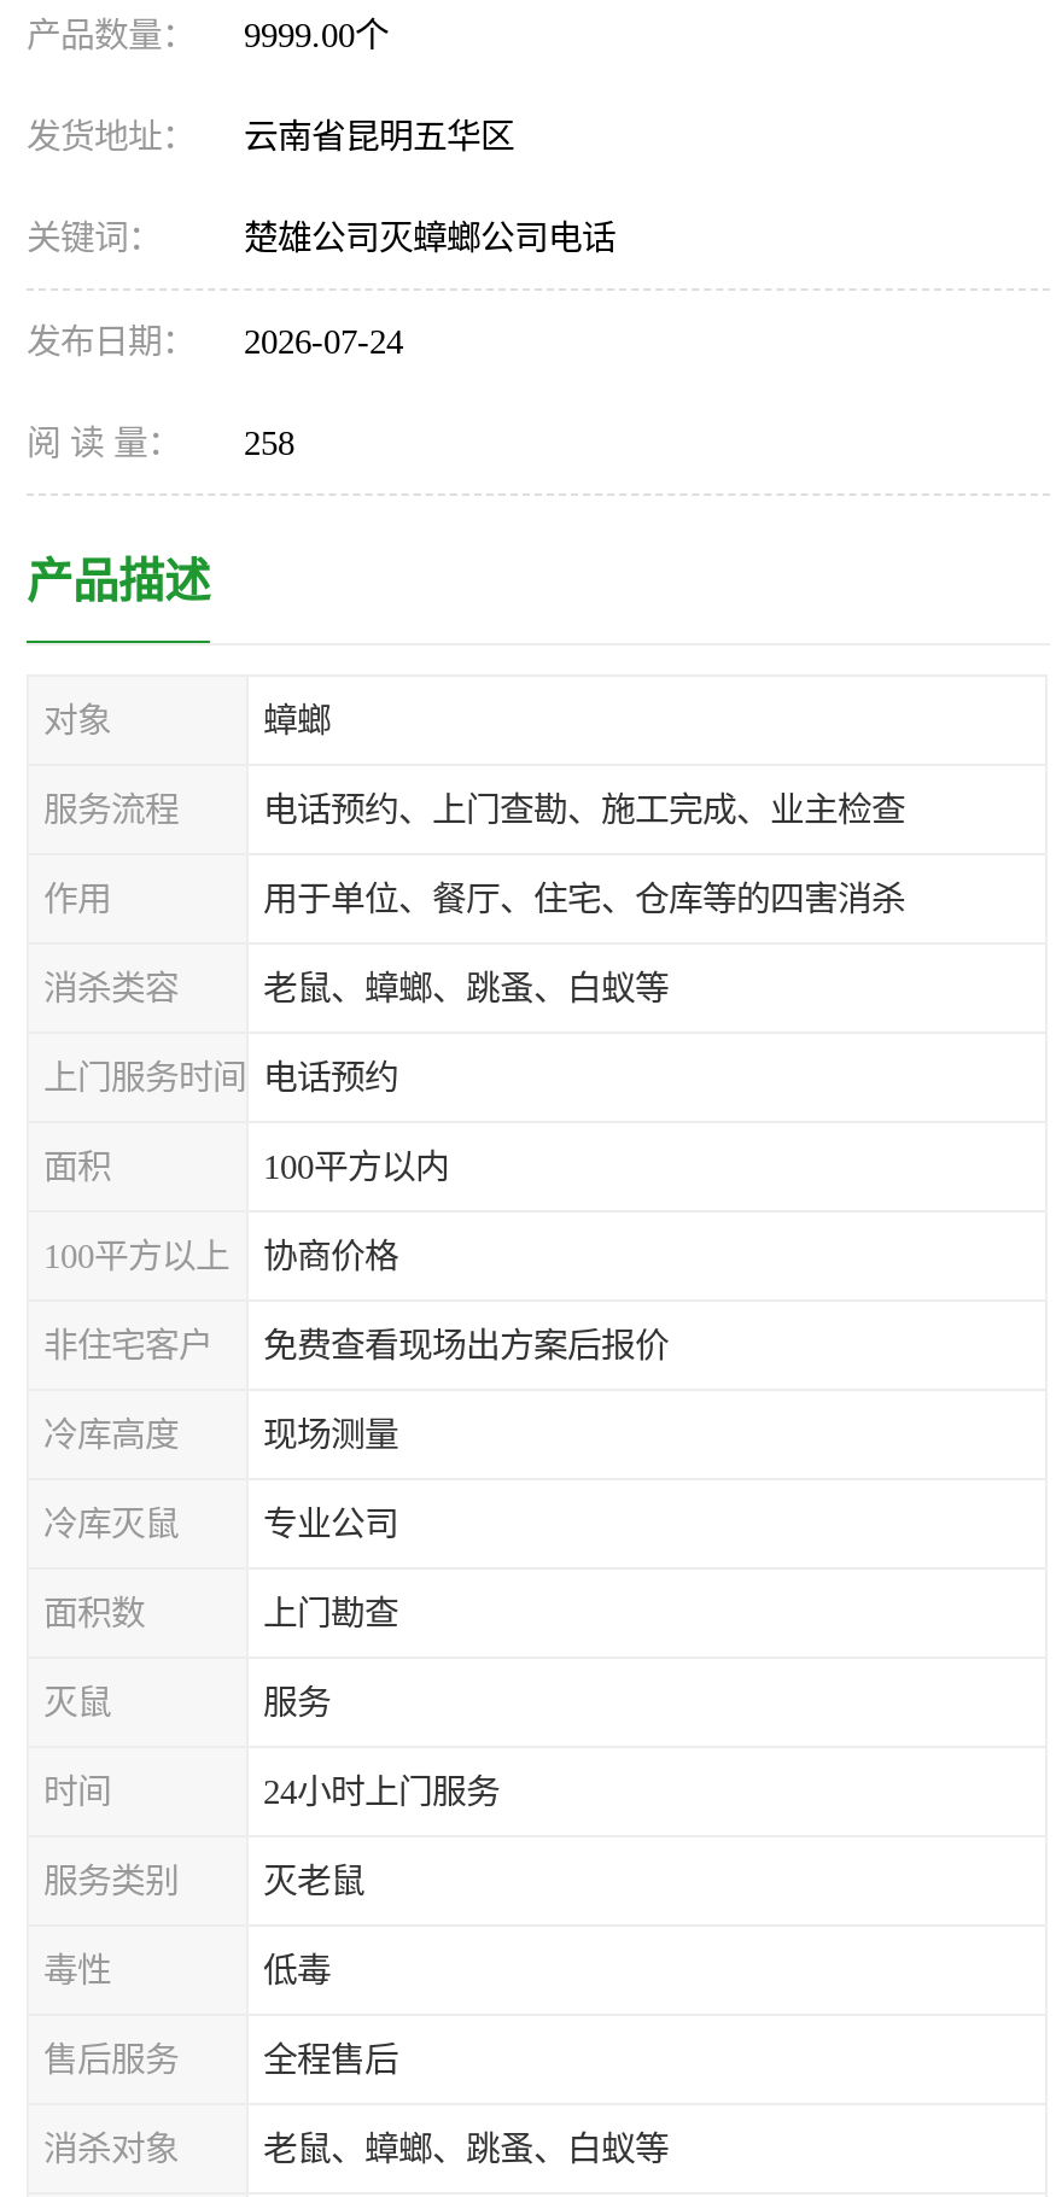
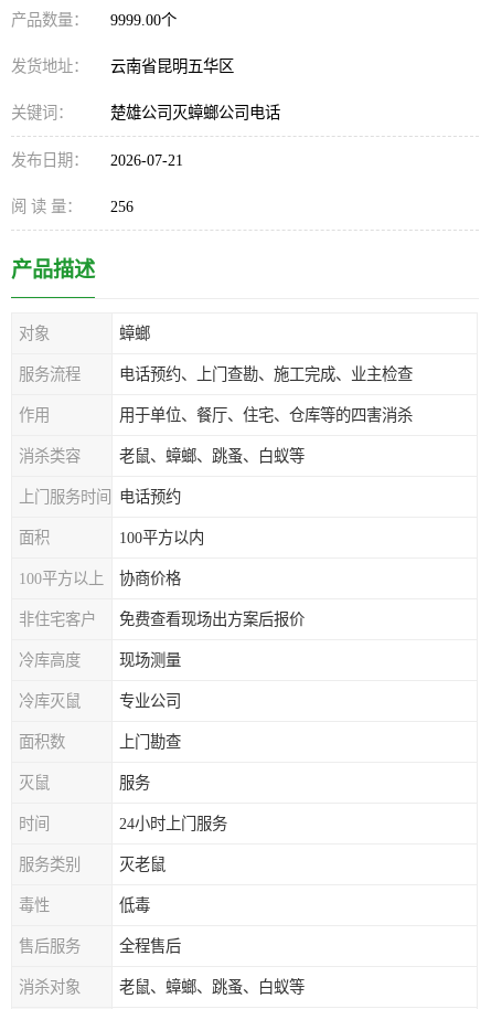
[27,322,403,361] 发布日期： 2026-07-24 -> [11,151,183,169] 发布日期： 2026-07-21
[27,423,294,462] 阅 读 量： 258 -> [11,198,134,215] 阅 读 量： 256

